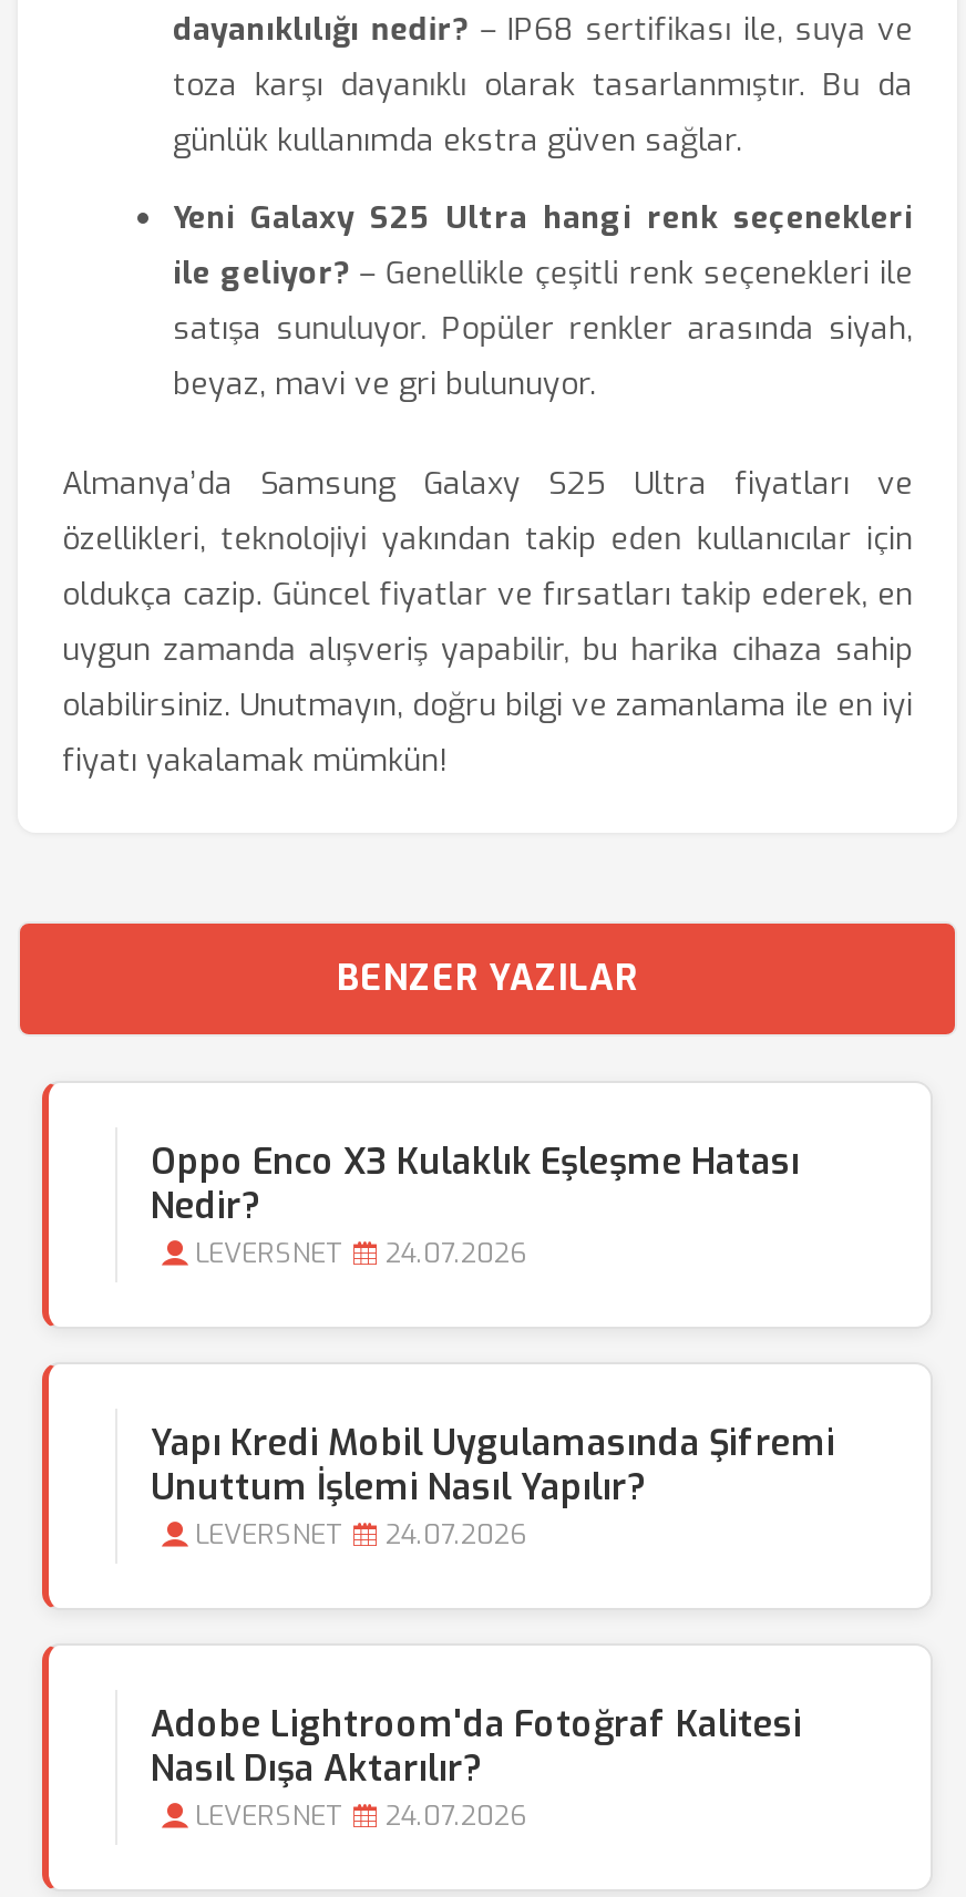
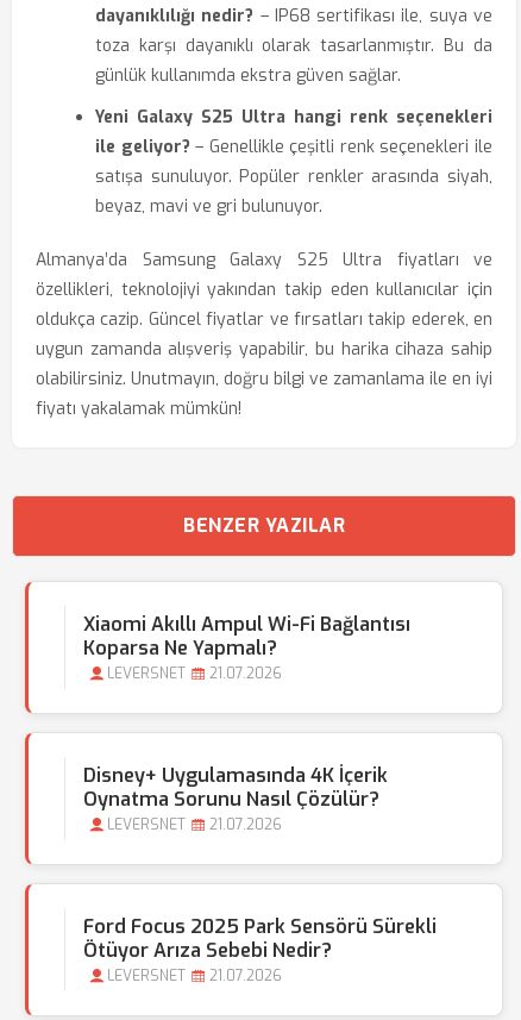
[151,1138,800,1229] Oppo Enco X3 Kulaklık Eşleşme Hatası | Nedir? -> [83,612,410,661] Xiaomi Akıllı Ampul Wi-Fi Bağlantısı | Koparsa Ne Yapmalı?
[195,1236,527,1271] LEVERSNET 24.07.2026 -> [107,664,282,683] LEVERSNET 21.07.2026
[151,1420,835,1511] Yapı Kredi Mobil Uygulamasında Şifremi | Unuttum İşlemi Nasıl Yapılır? -> [83,763,388,812] Disney+ Uygulamasında 4K İçerik | Oynatma Sorunu Nasıl Çözülür?
[195,1517,527,1553] LEVERSNET 24.07.2026 -> [107,815,282,834] LEVERSNET 21.07.2026
[151,1701,802,1792] Adobe Lightroom'da Fotoğraf Kalitesi | Nasıl Dışa Aktarılır? -> [83,914,437,963] Ford Focus 2025 Park Sensörü Sürekli | Ötüyor Arıza Sebebi Nedir?
[195,1798,527,1834] LEVERSNET 24.07.2026 -> [107,966,282,985] LEVERSNET 21.07.2026

